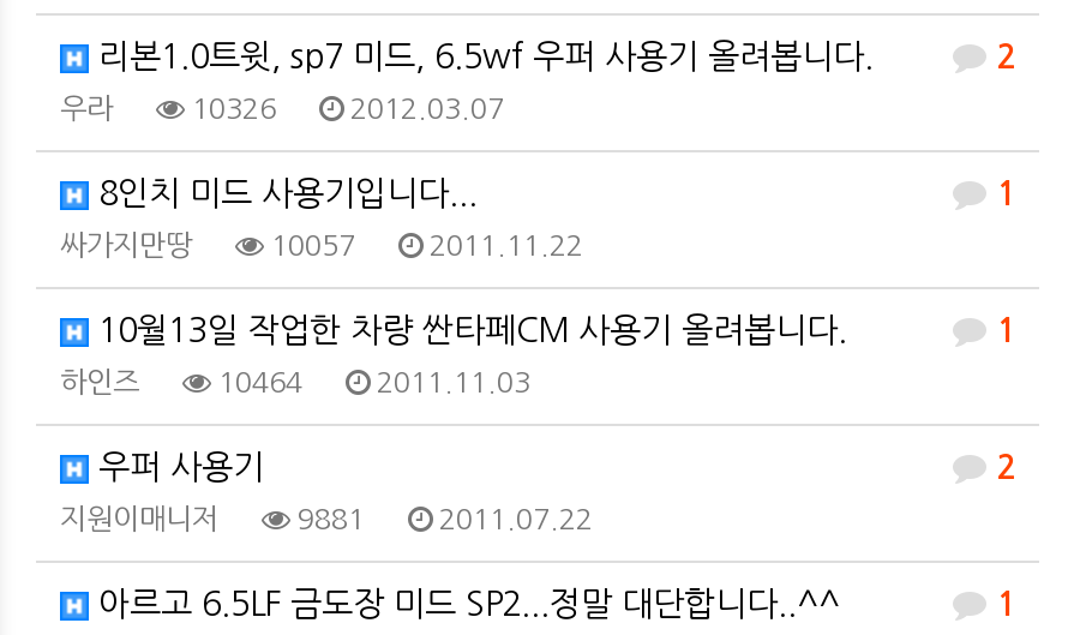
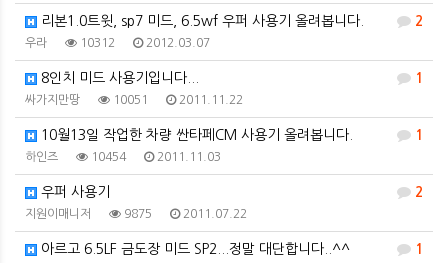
[185,94,276,123] 10326 -> [77,37,115,49] 10312
[264,231,355,260] 10057 -> [110,94,148,106] 10051
[211,368,302,397] 10464 -> [88,151,126,163] 10454
[290,505,365,534] 9881 -> [121,208,152,220] 9875

